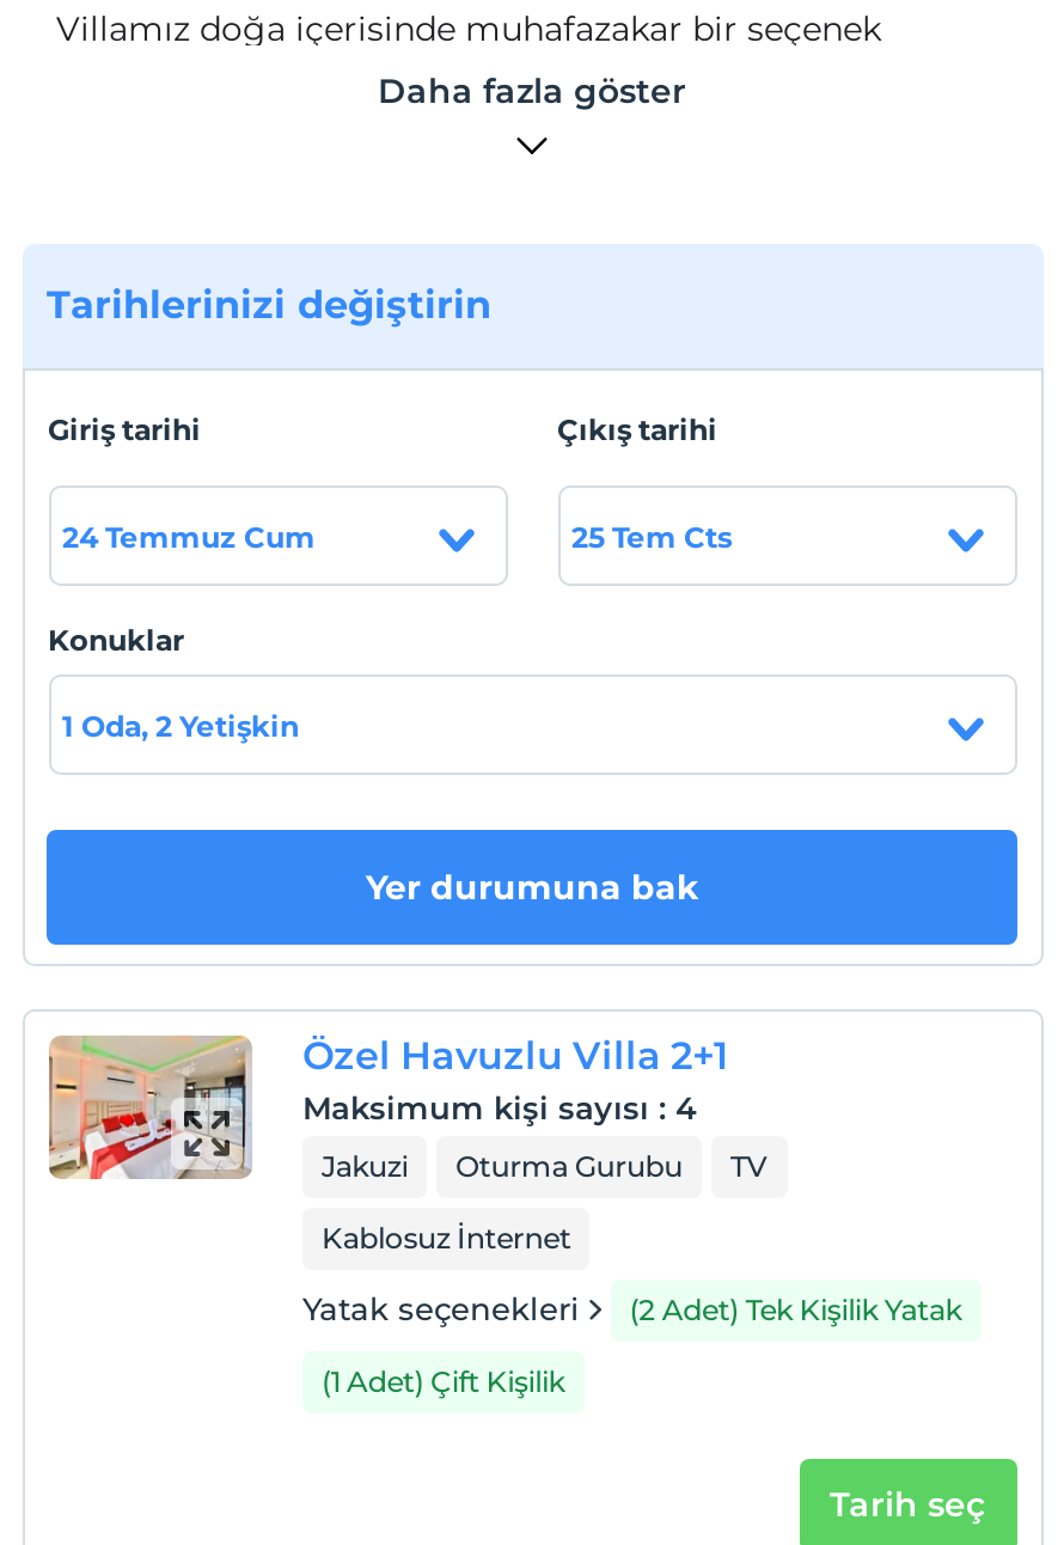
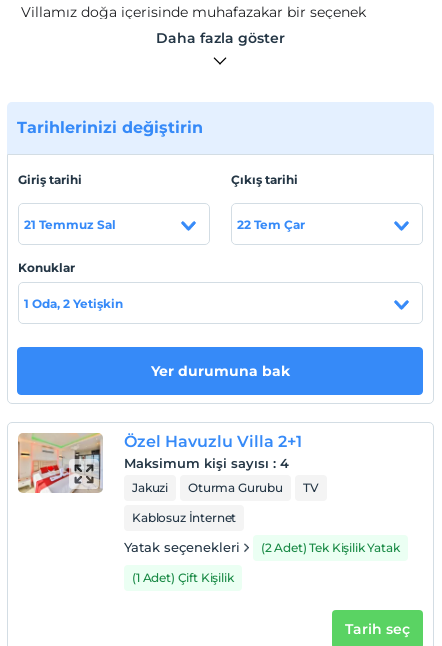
[62,518,316,554] 24 Temmuz Cum -> [23,216,115,231] 21 Temmuz Sal
[571,518,732,554] 25 Tem Cts -> [236,216,304,231] 22 Tem Çar

